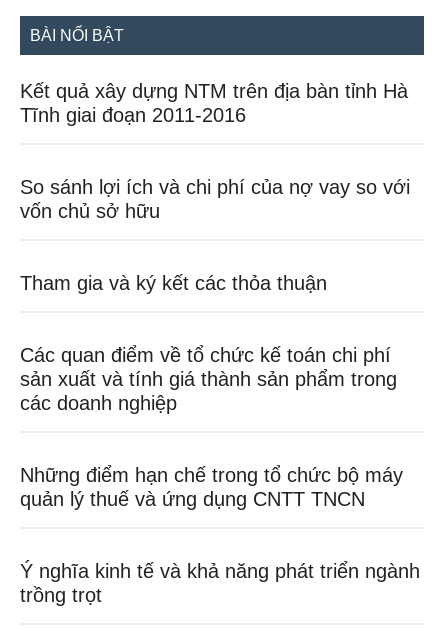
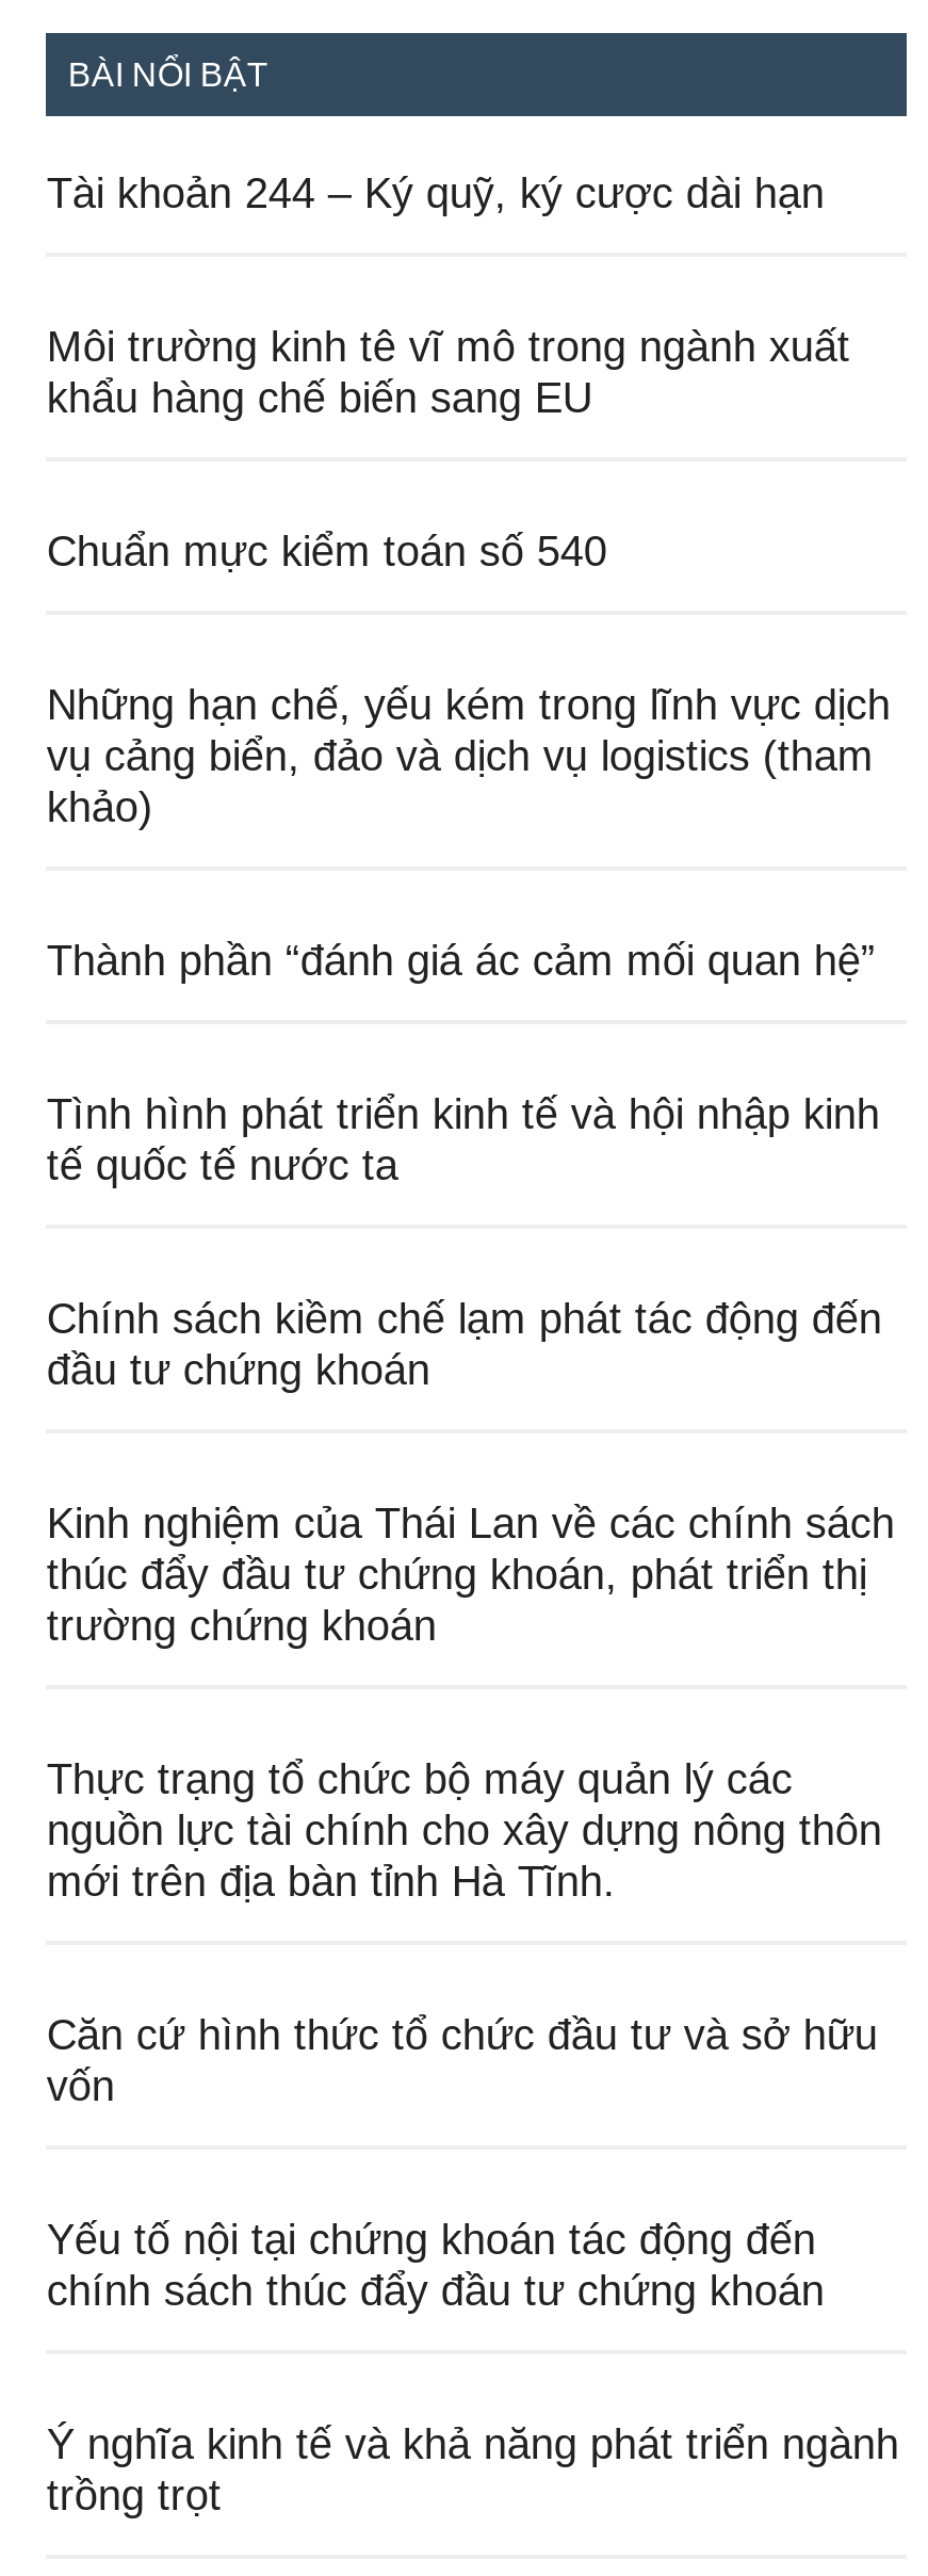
[20,80,410,510] Kết quả xây dựng NTM trên địa bàn tỉnh Hà | Tĩnh giai đoạn 2011-2016 | So sánh lợi ích và chi phí của nợ vay so với | vốn chủ sở hữu | Tham gia và ký kết các thỏa thuận | Các quan điểm về tổ chức kế toán chi phí | sản xuất và tính giá thành sản phẩm trong | các doanh nghiệp | Những điểm hạn chế trong tổ chức bộ máy | quản lý thuế và ứng dụng CNTT TNCN -> [47,169,895,2314] Tài khoản 244 – Ký quỹ, ký cược dài hạn | Môi trường kinh tê vĩ mô trong ngành xuất | khẩu hàng chế biến sang EU | Chuẩn mực kiểm toán số 540 | Những hạn chế, yếu kém trong lĩnh vực dịch | vụ cảng biển, đảo và dịch vụ logistics (tham | khảo) | Thành phần “đánh giá ác cảm mối quan hệ” | Tình hình phát triển kinh tế và hội nhập kinh | tế quốc tế nước ta | Chính sách kiềm chế lạm phát tác động đến | đầu tư chứng khoán | Kinh nghiệm của Thái Lan về các chính sách | thúc đẩy đầu tư chứng khoán, phát triển thị | trường chứng khoán | Thực trạng tổ chức bộ máy quản lý các | nguồn lực tài chính cho xây dựng nông thôn | mới trên địa bàn tỉnh Hà Tĩnh. | Căn cứ hình thức tổ chức đầu tư và sở hữu | vốn | Yếu tố nội tại chứng khoán tác động đến | chính sách thúc đẩy đầu tư chứng khoán

